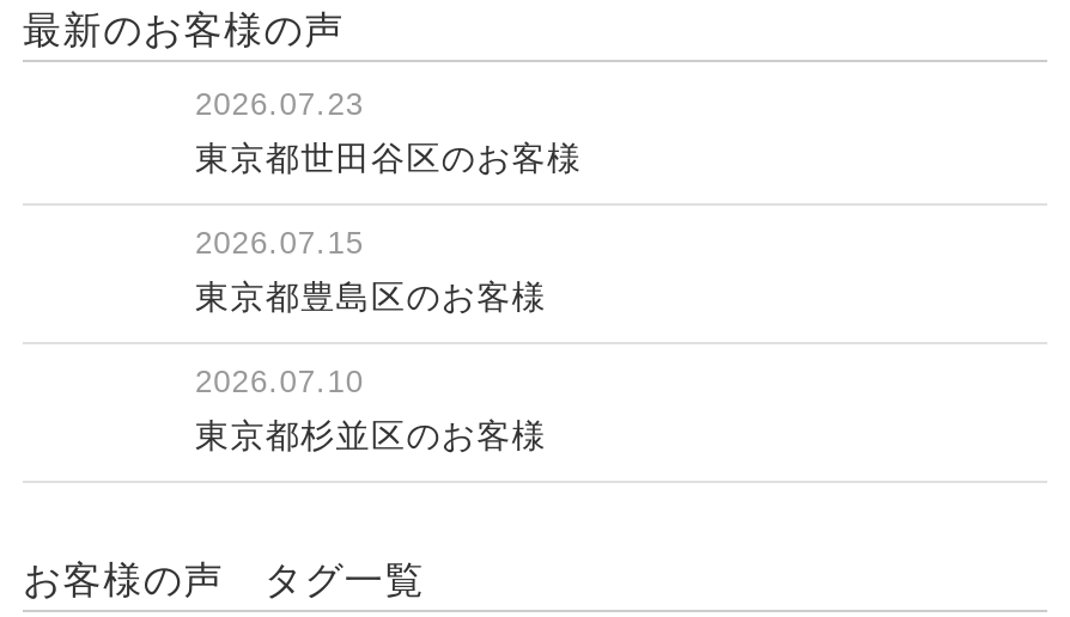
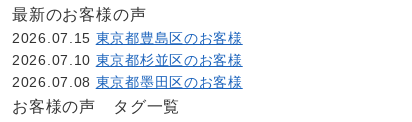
[195,87,582,455] 2026.07.23 | 東京都世田谷区のお客様 | 2026.07.15 | 東京都豊島区のお客様 | 2026.07.10 | 東京都杉並区のお客様 -> [12,30,243,90] 2026.07.15 東京都豊島区のお客様 | 2026.07.10 東京都杉並区のお客様 | 2026.07.08 東京都墨田区のお客様

